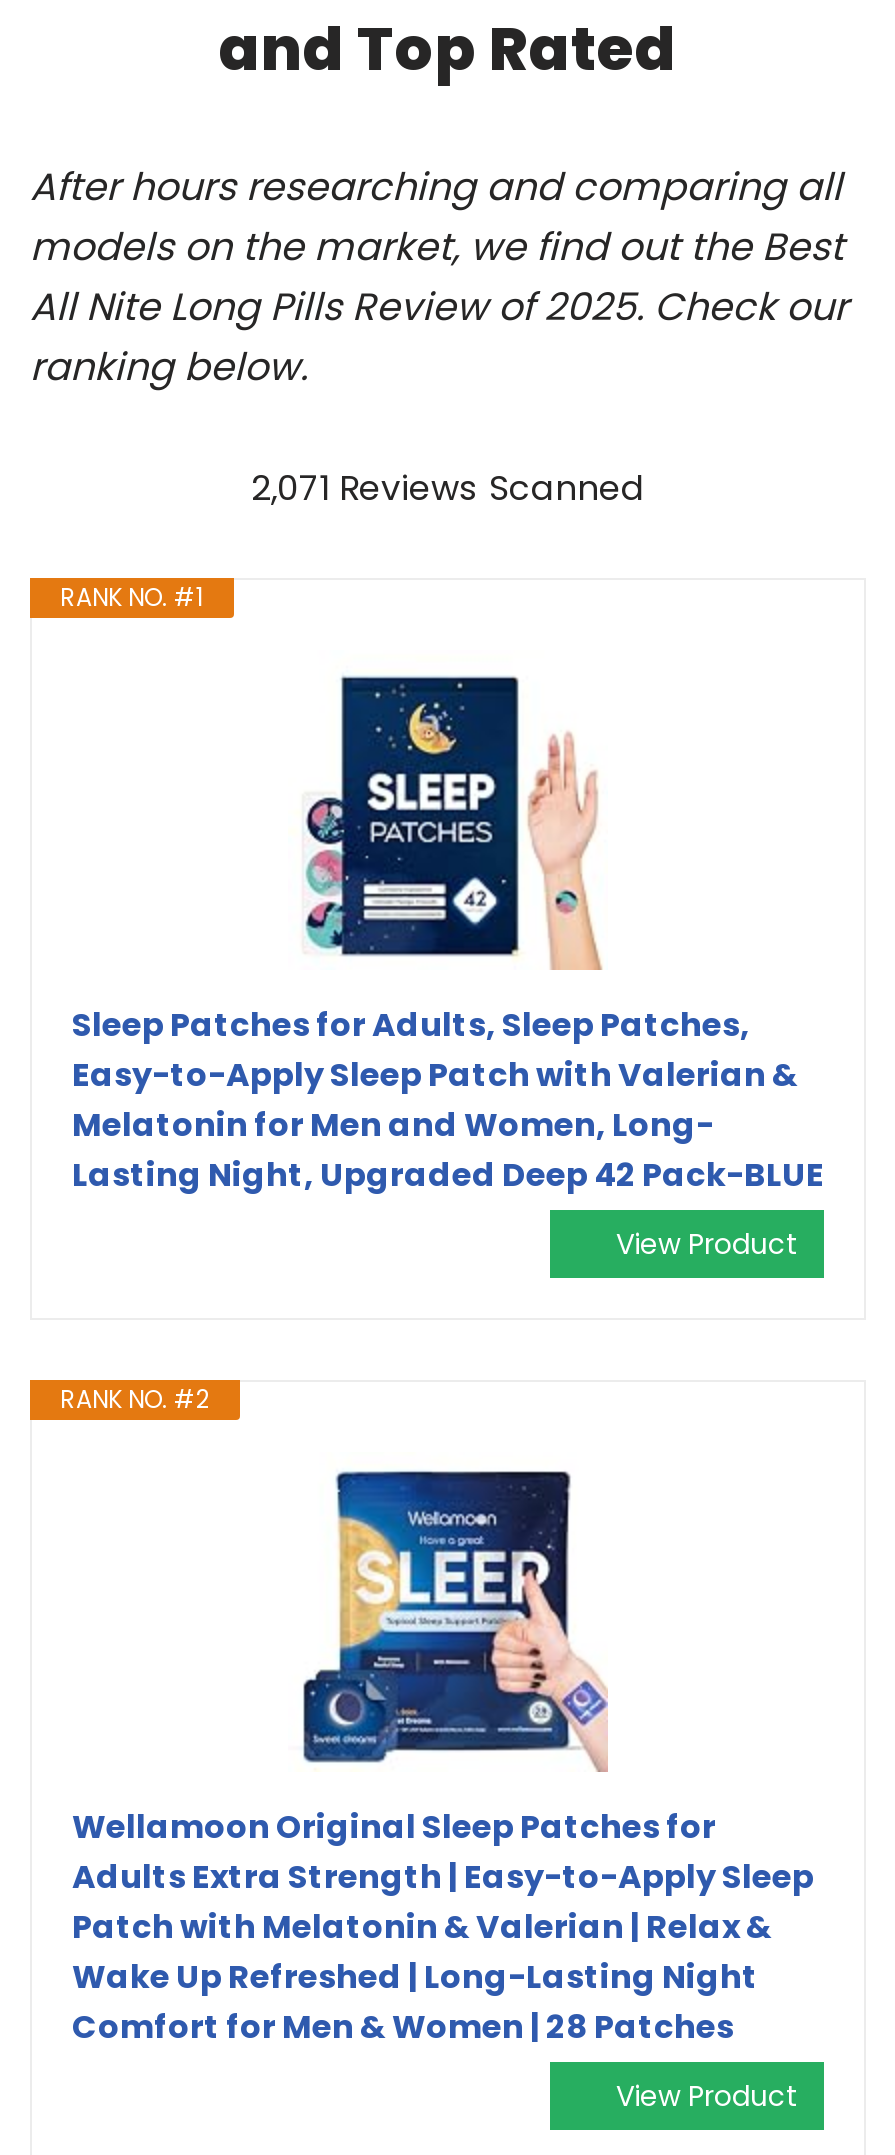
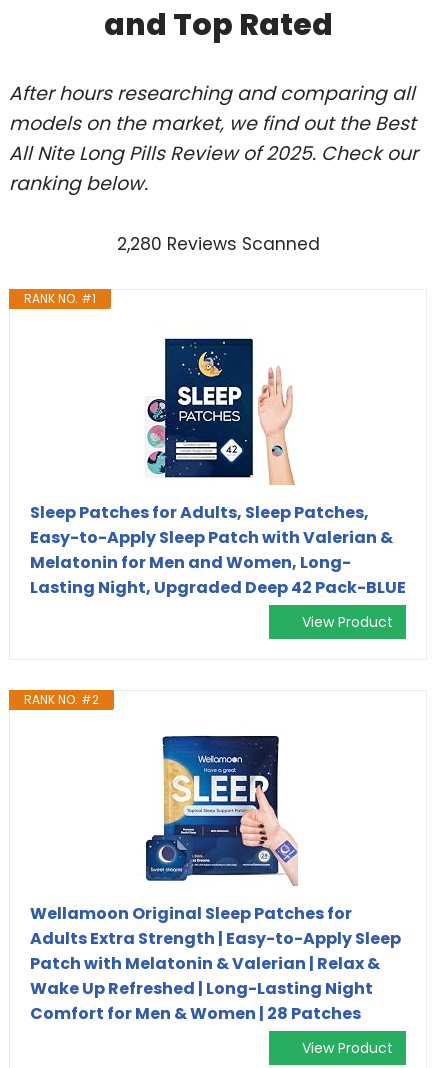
[251,464,645,512] 2,071 Reviews Scanned -> [116,232,319,256] 2,280 Reviews Scanned

